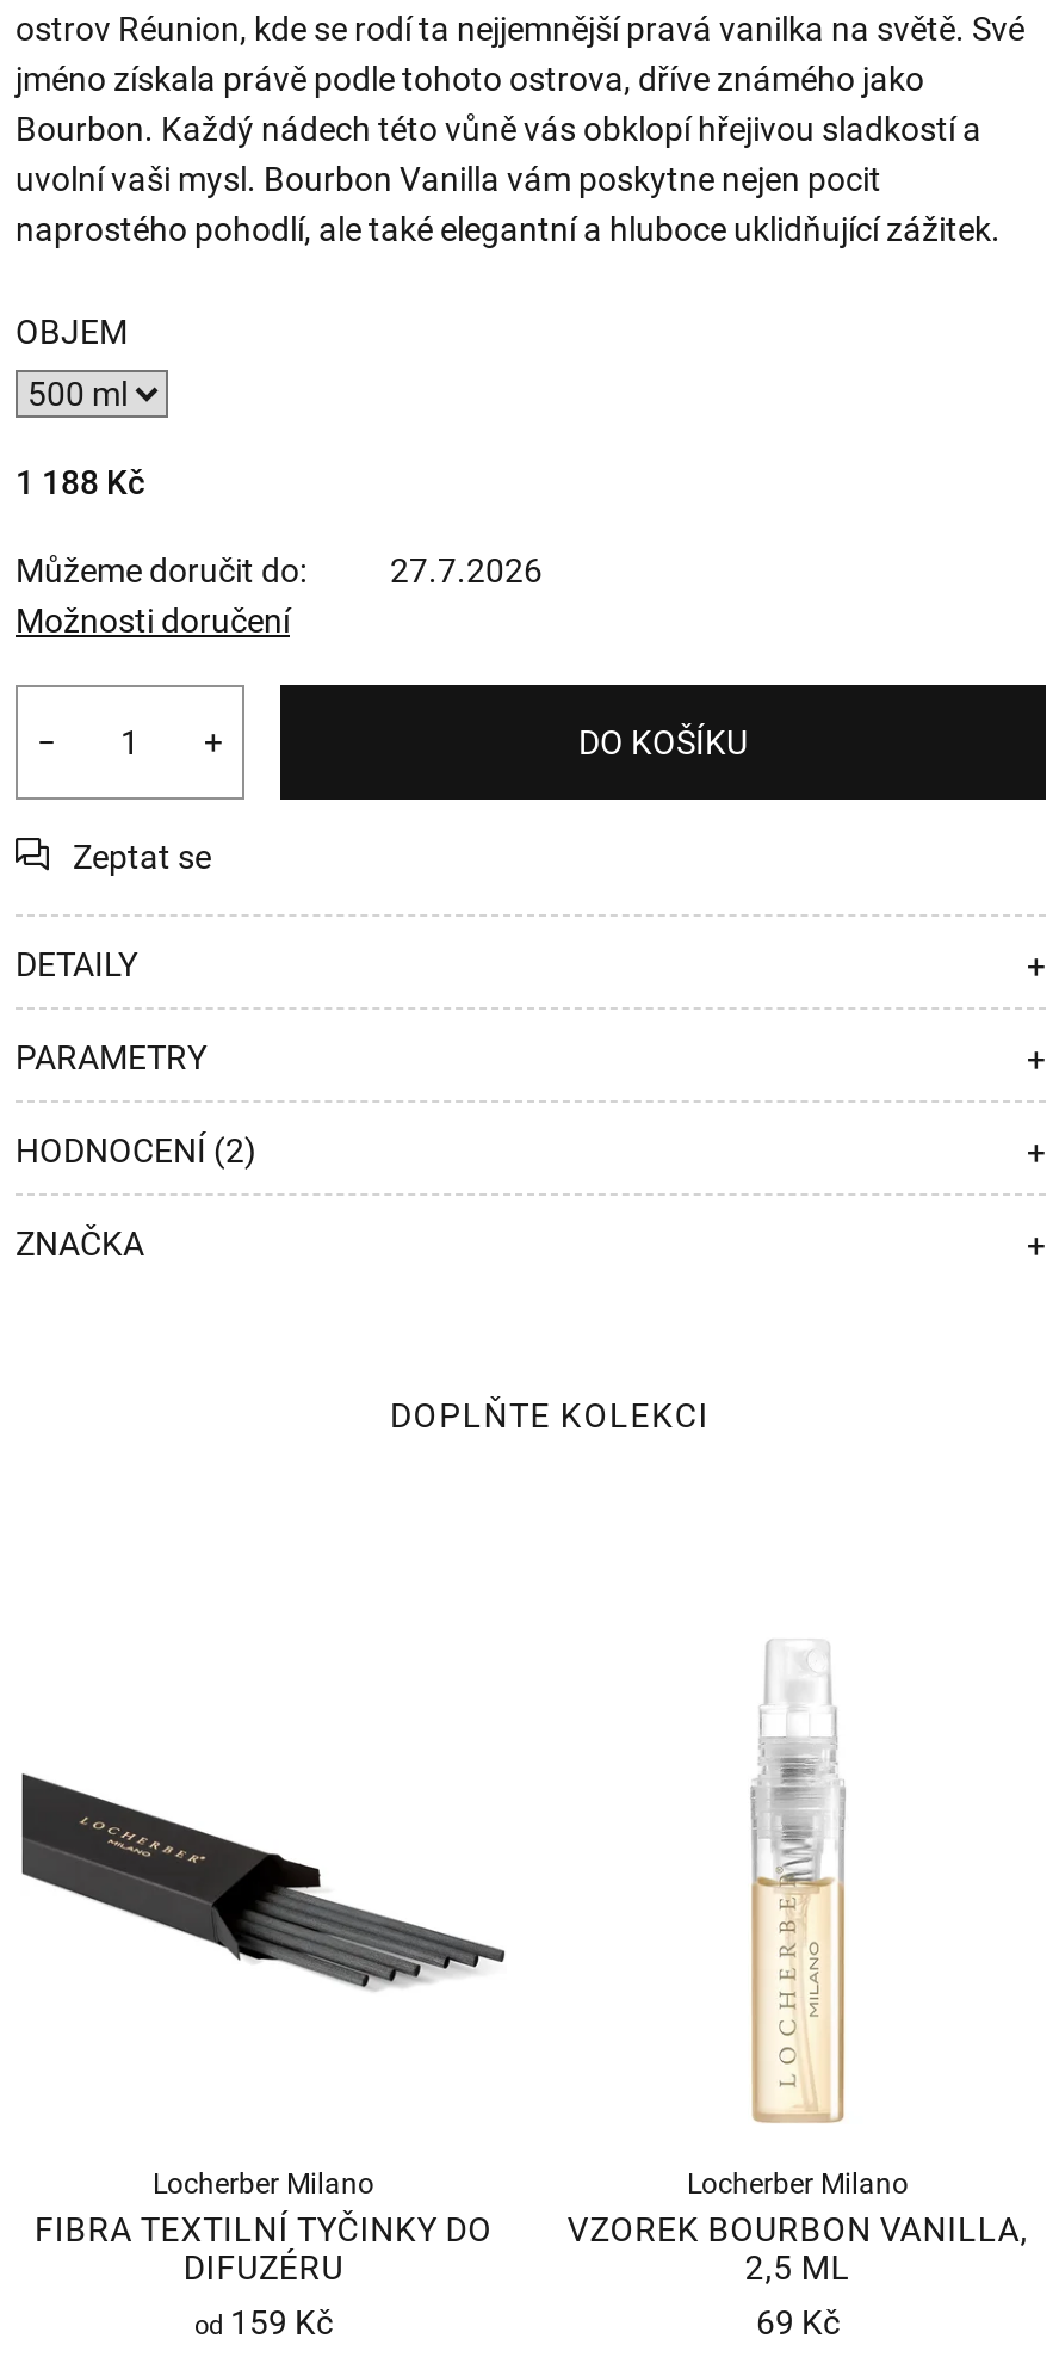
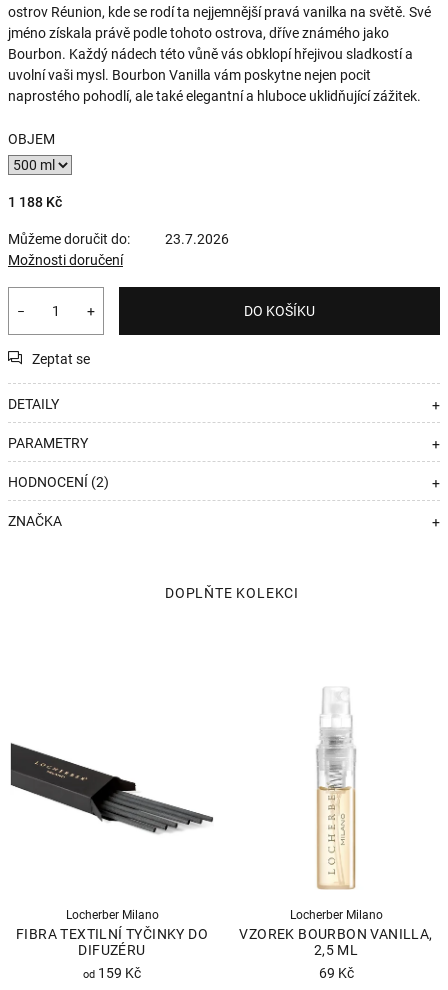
[390,551,543,590] 27.7.2026 -> [165,231,229,247] 23.7.2026

